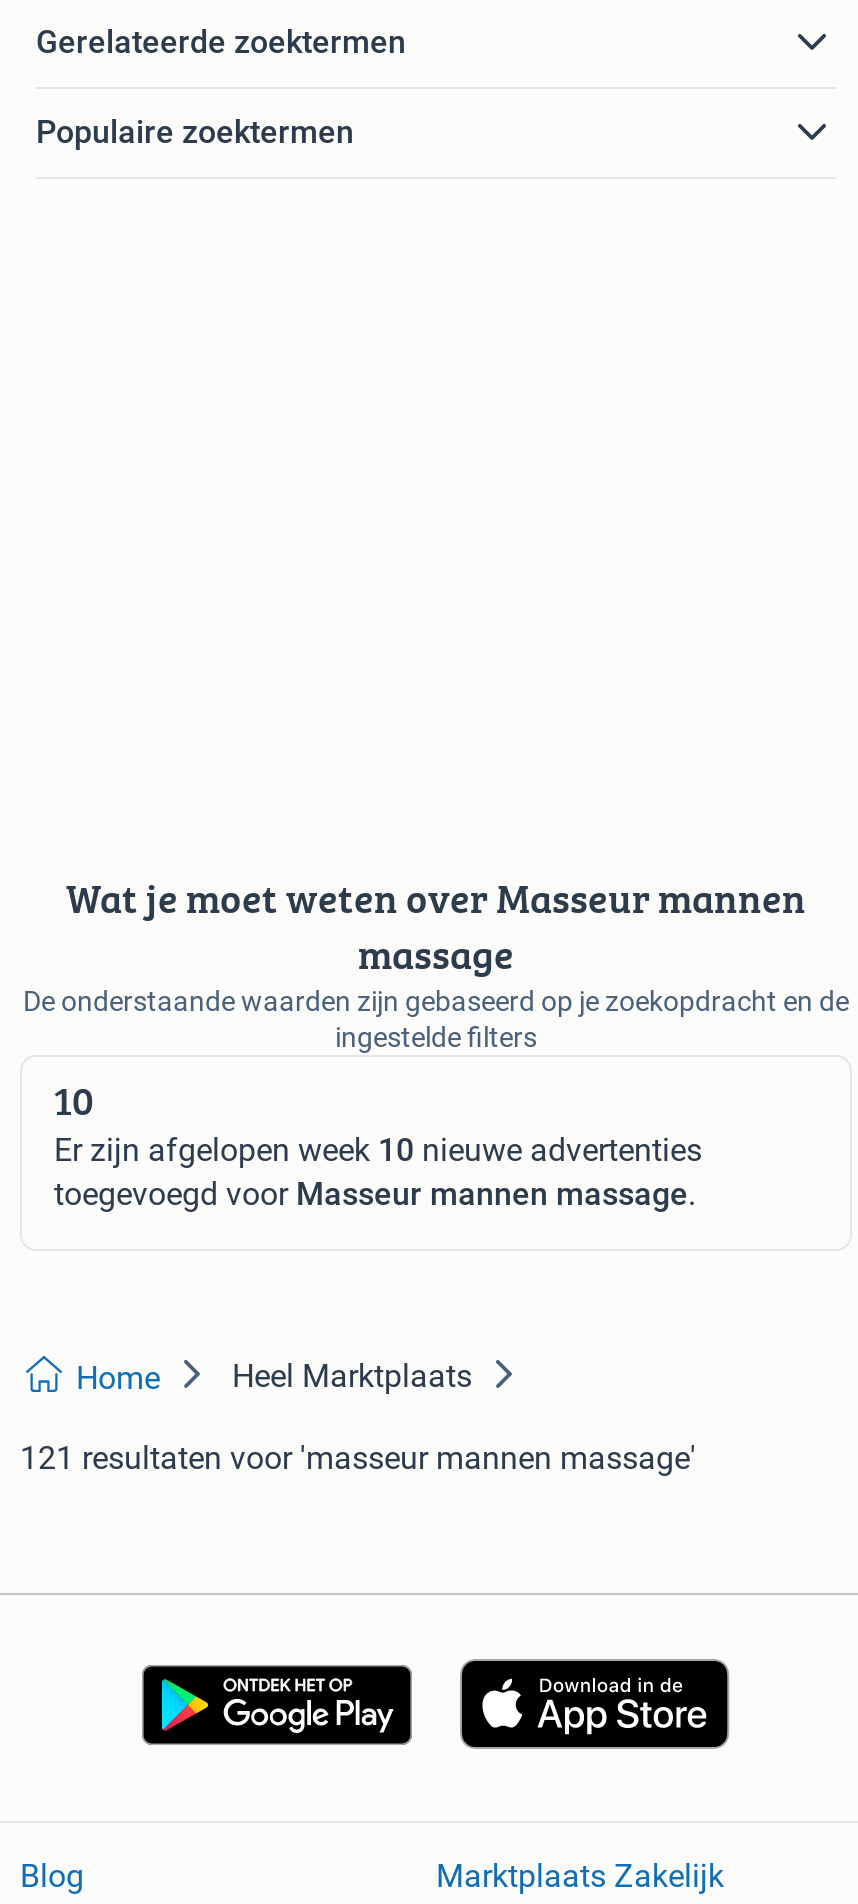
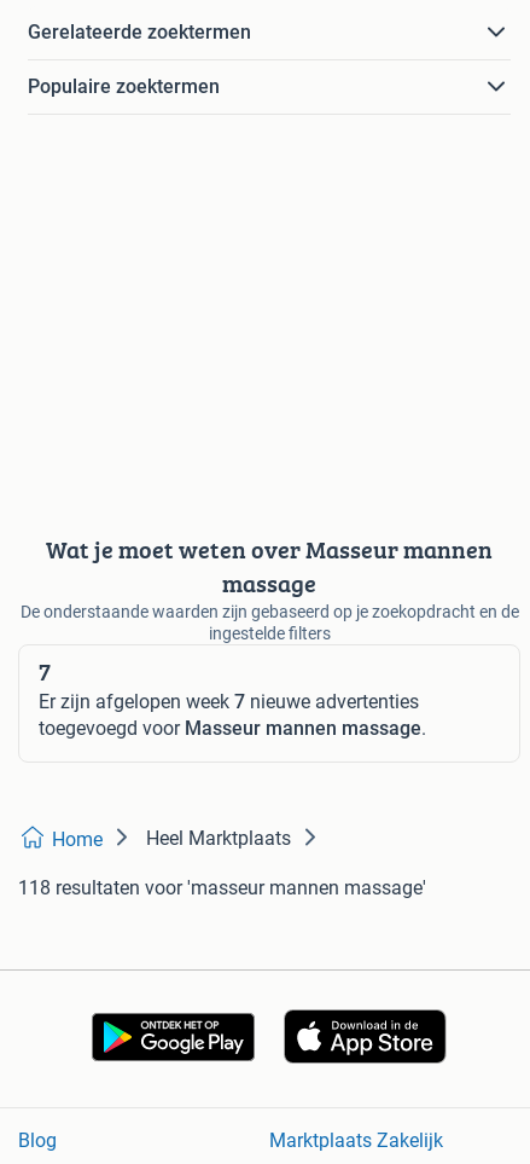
[54,1071,94,1129] 10 -> [39,654,51,689] 7
[54,1131,702,1169] Er zijn afgelopen week 10 nieuwe advertenties -> [39,690,419,713] Er zijn afgelopen week 7 nieuwe advertenties
[20,1439,696,1477] 121 resultaten voor 'masseur mannen massage' -> [18,876,426,899] 118 resultaten voor 'masseur mannen massage'

